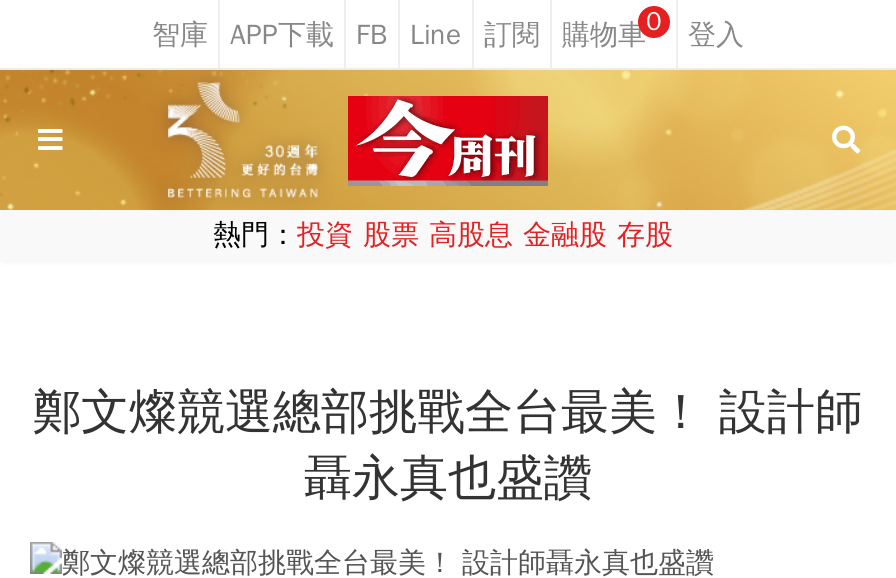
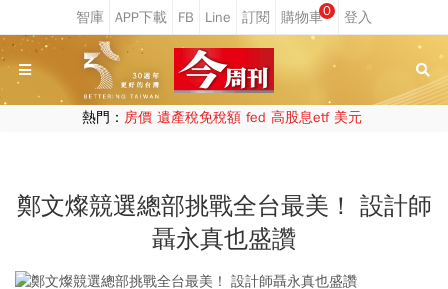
[213,218,673,252] 熱門：投資 股票 高股息 金融股 存股 -> [81,109,361,126] 熱門：房價 遺產稅免稅額 fed 高股息etf 美元

